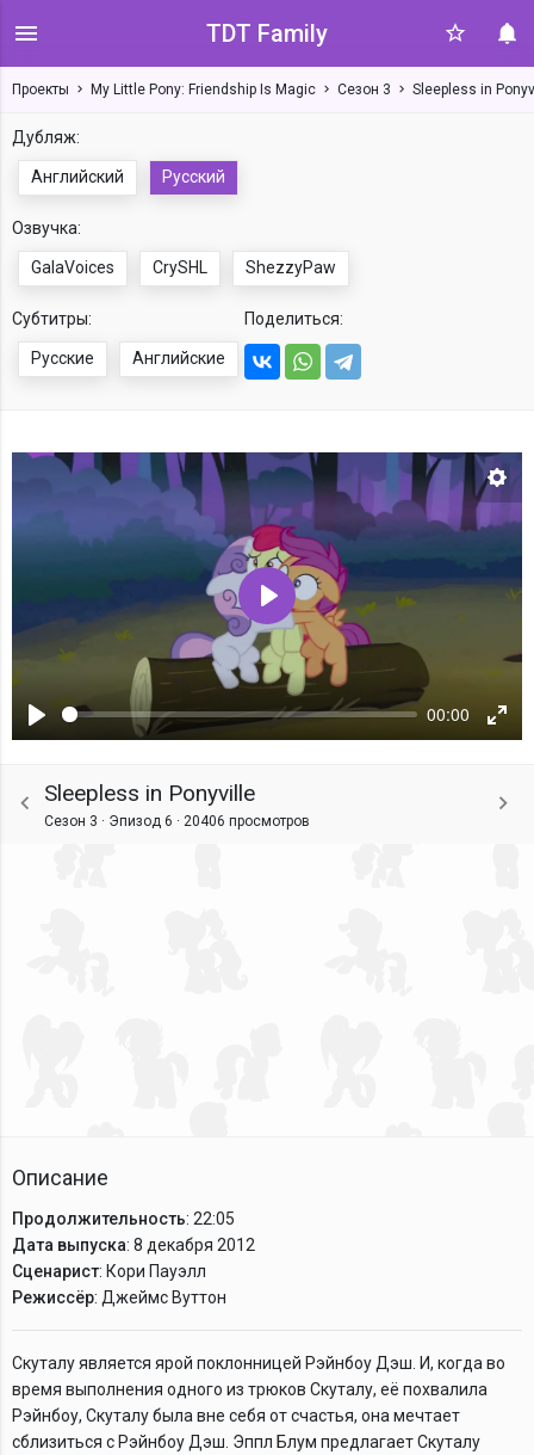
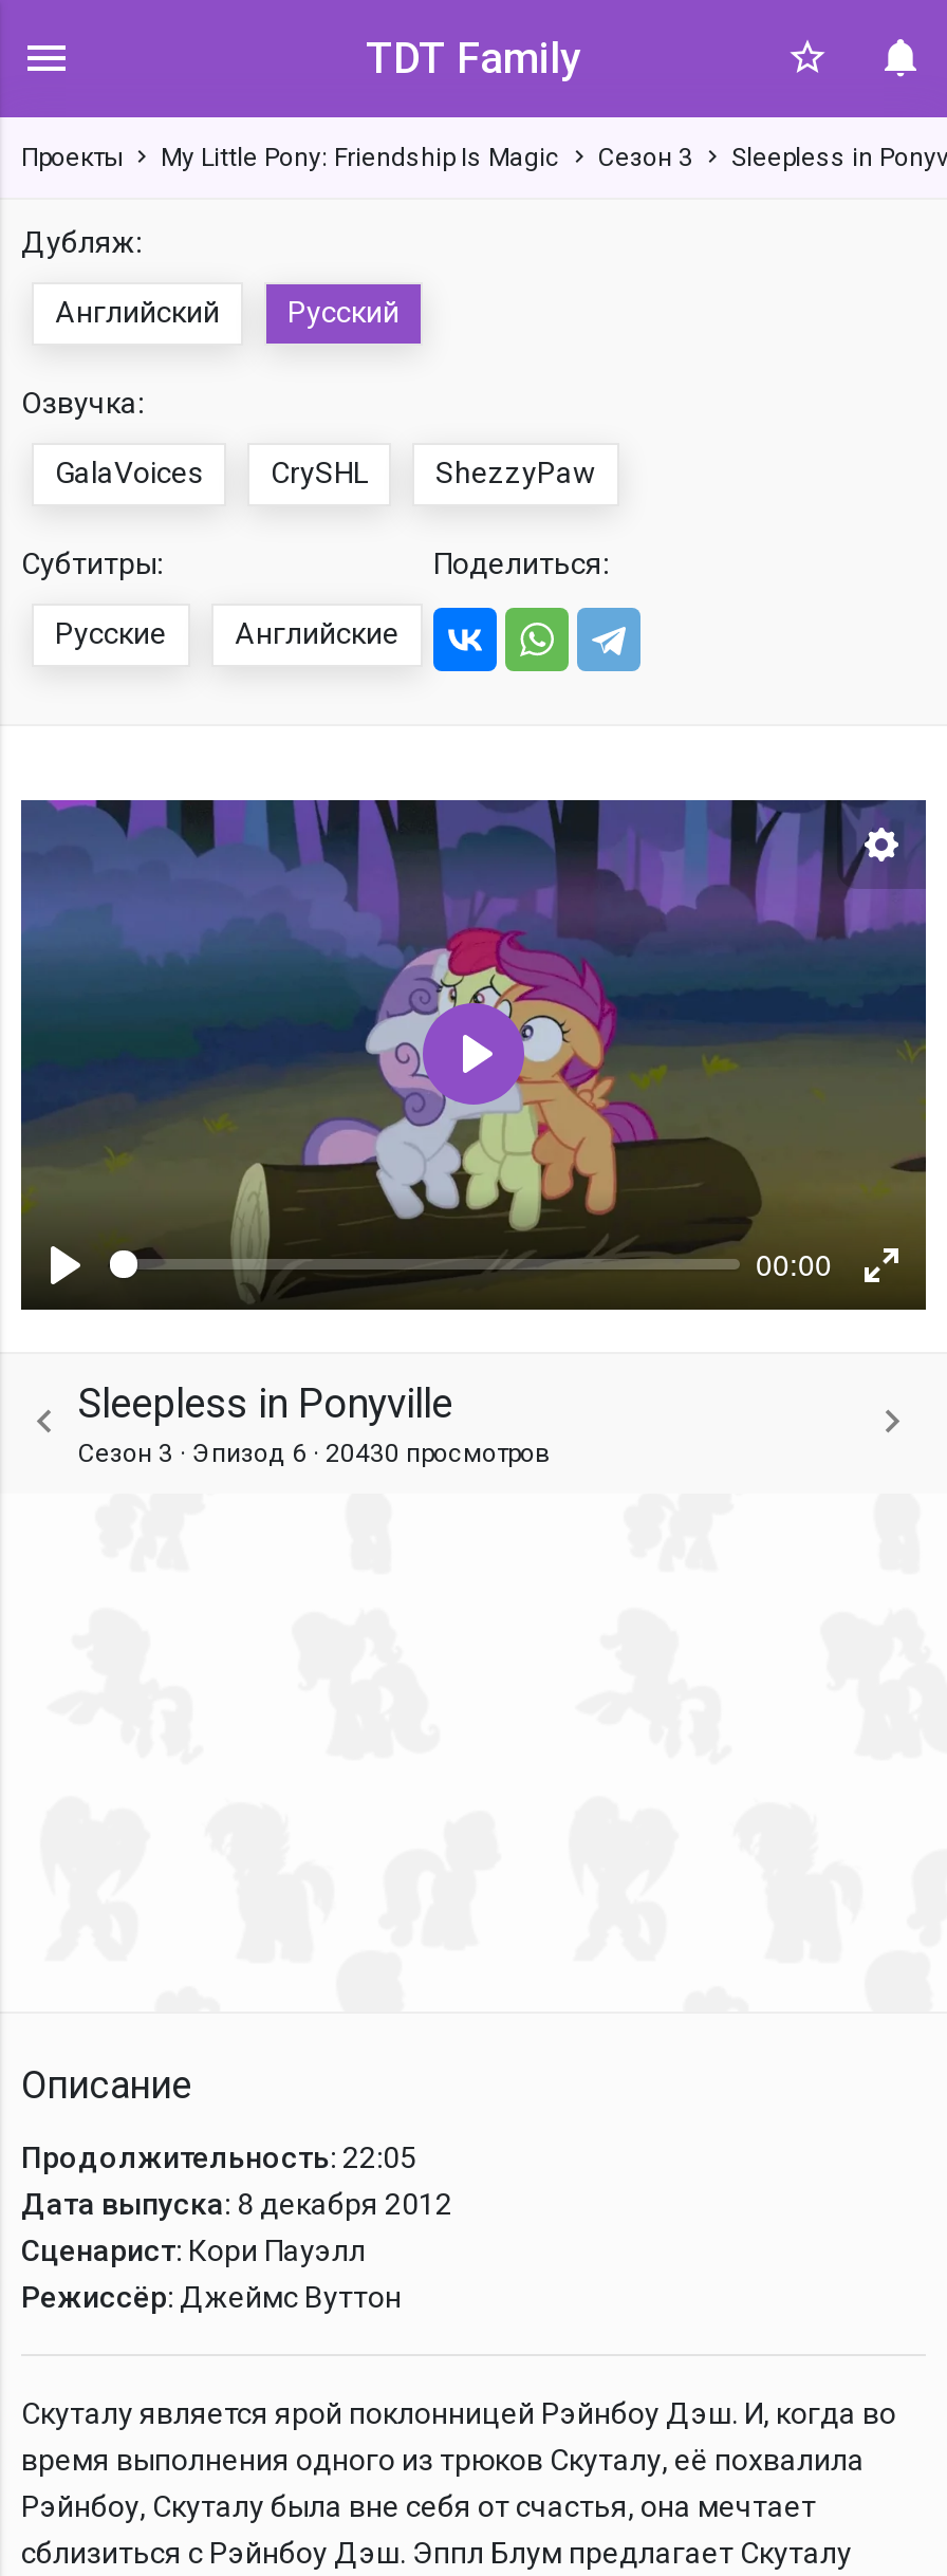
[44,812,310,829] Сезон 3 · Эпизод 6 · 20406 просмотров -> [78,1438,550,1467] Сезон 3 · Эпизод 6 · 20430 просмотров

